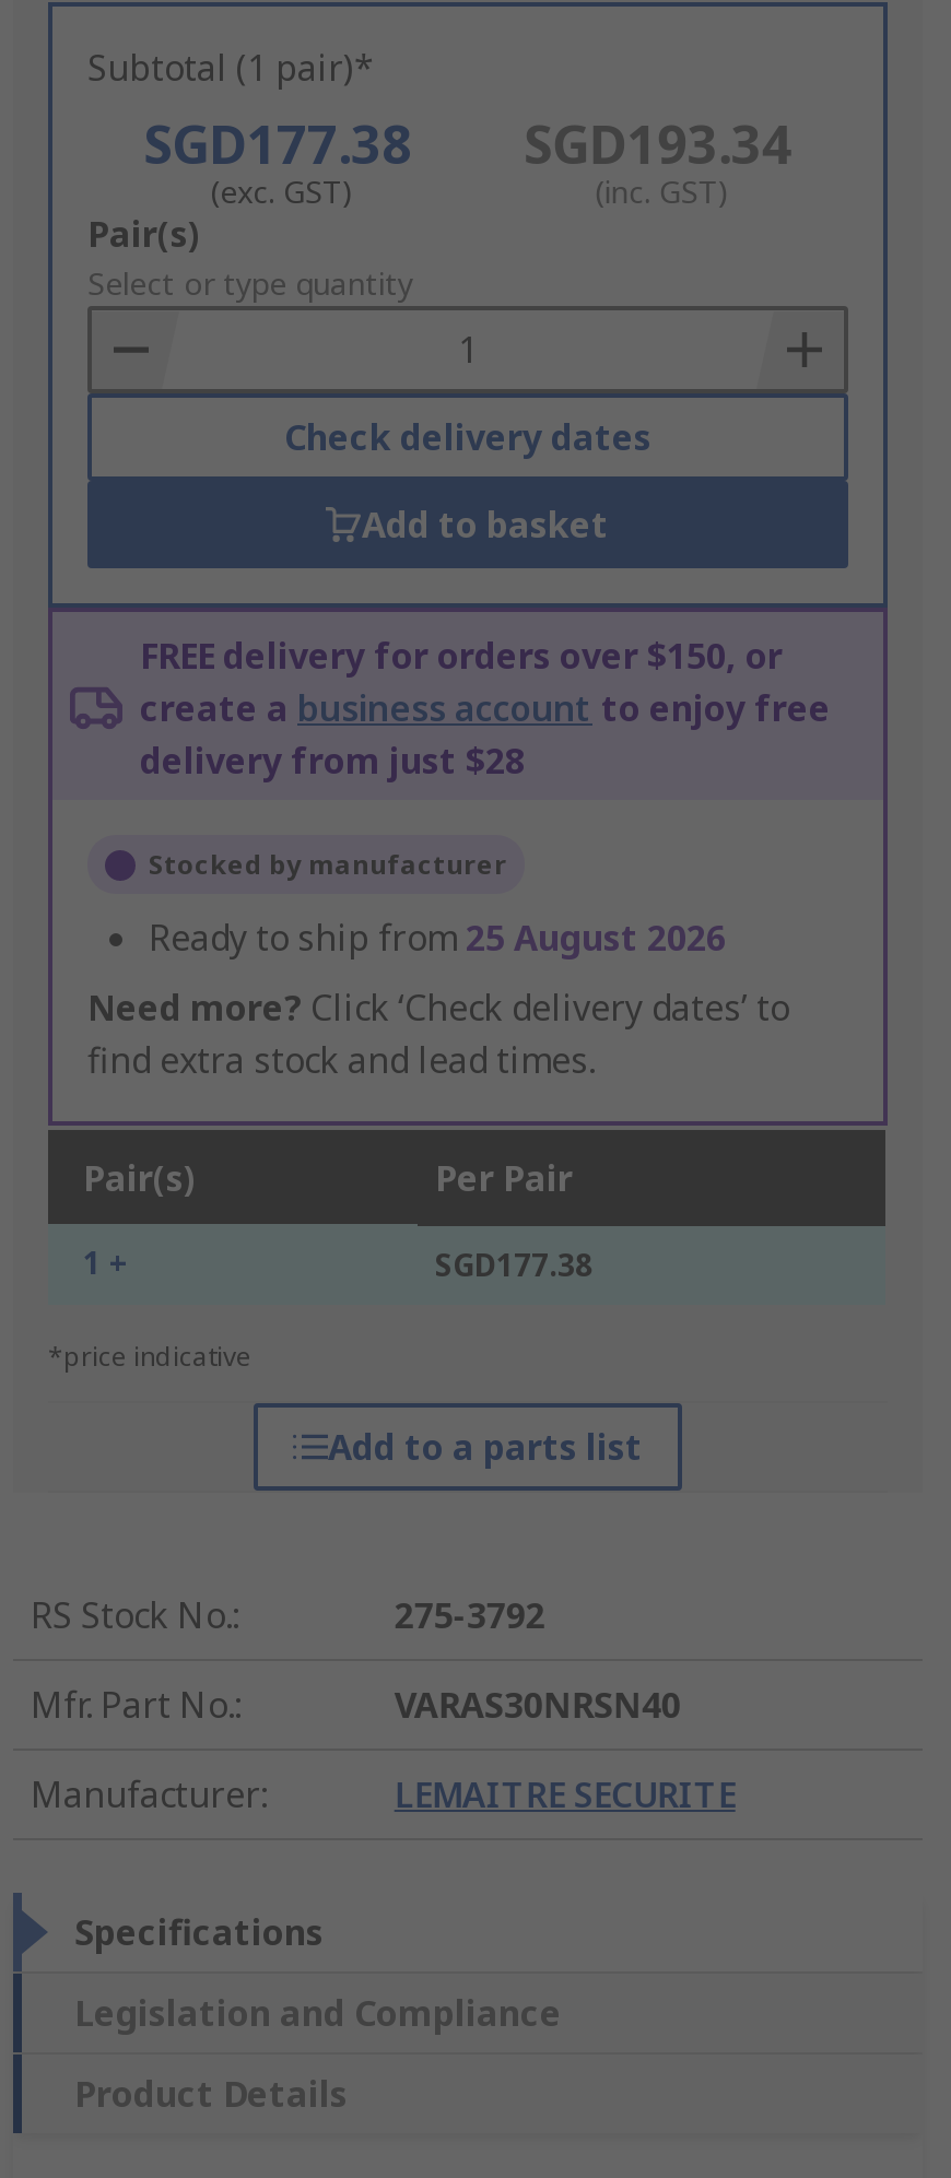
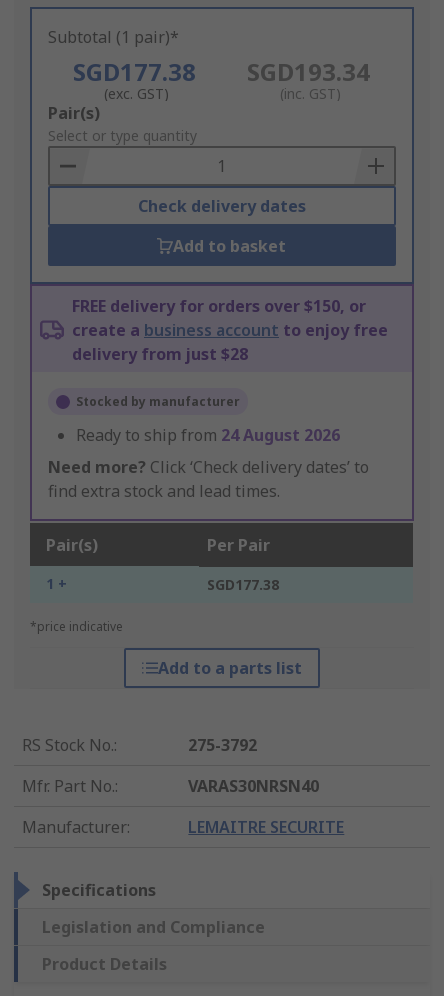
[149,915,726,963] Ready to ship from 25 August 2026 -> [76,424,340,446] Ready to ship from 24 August 2026

